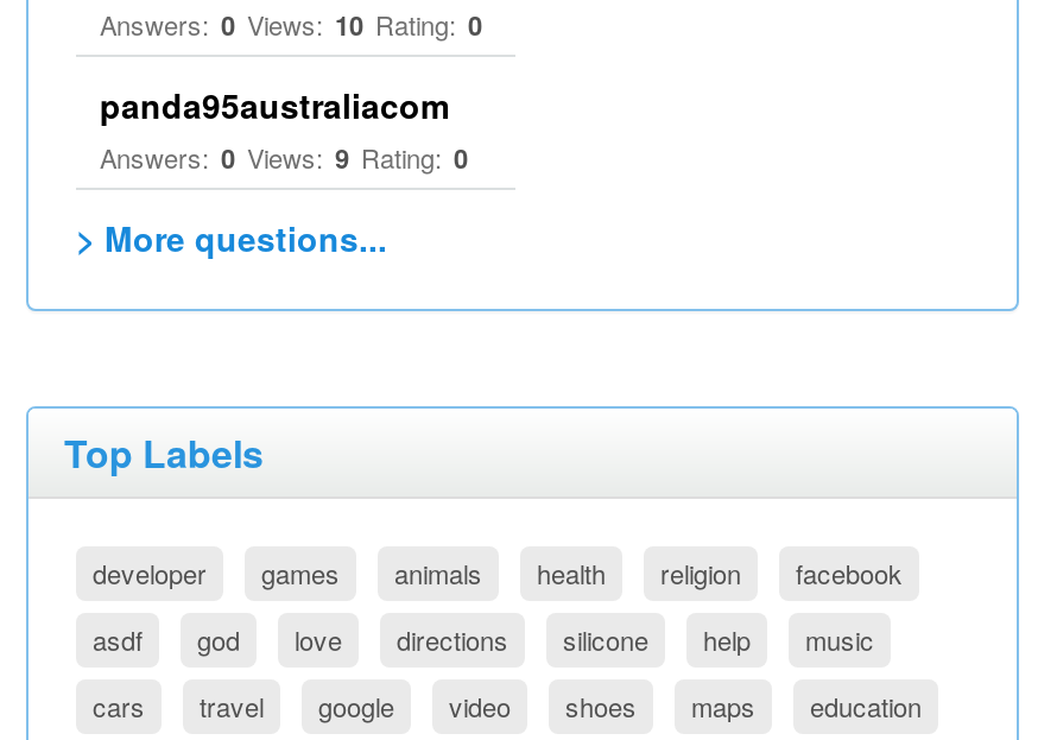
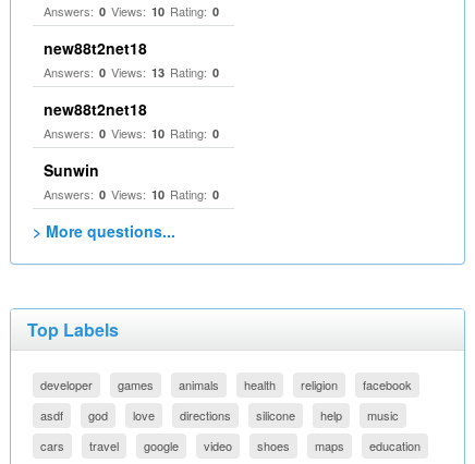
[100,81,468,176] panda95australiacom | Answers: 0 Views: 9 Rating: 0 -> [44,37,219,203] new88t2net18 | Answers: 0 Views: 13 Rating: 0 | new88t2net18 | Answers: 0 Views: 10 Rating: 0 | Sunwin | Answers: 0 Views: 10 Rating: 0

